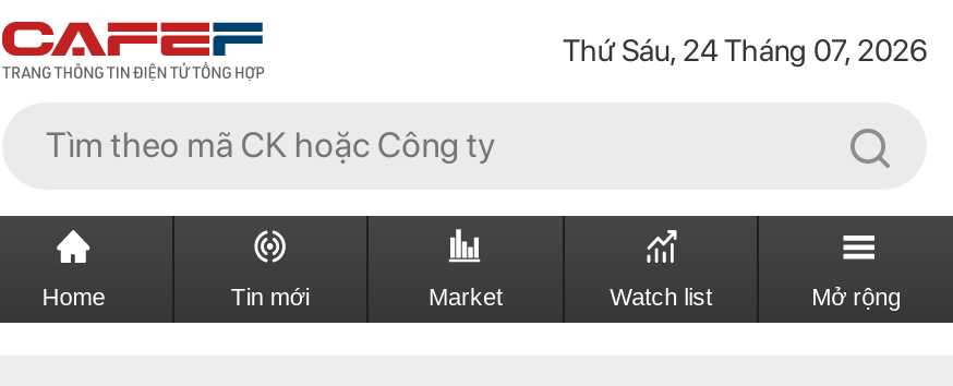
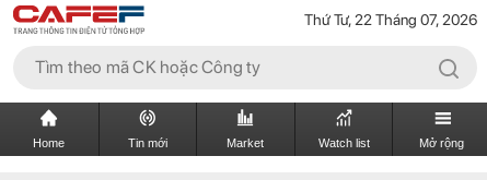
[563,33,927,68] Thứ Sáu, 24 Tháng 07, 2026 -> [304,11,477,28] Thứ Tư, 22 Tháng 07, 2026

